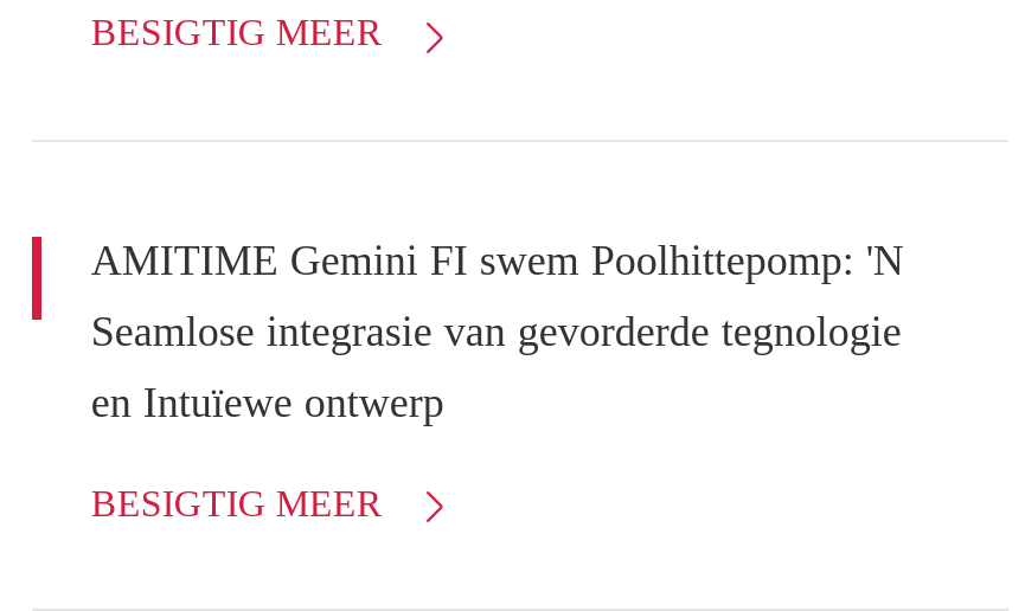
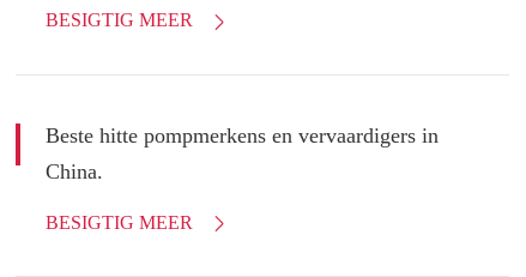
[91,236,904,426] AMITIME Gemini FI swem Poolhittepomp: 'N | Seamlose integrasie van gevorderde tegnologie | en Intuïewe ontwerp -> [45,123,438,183] Beste hitte pompmerkens en vervaardigers in | China.

